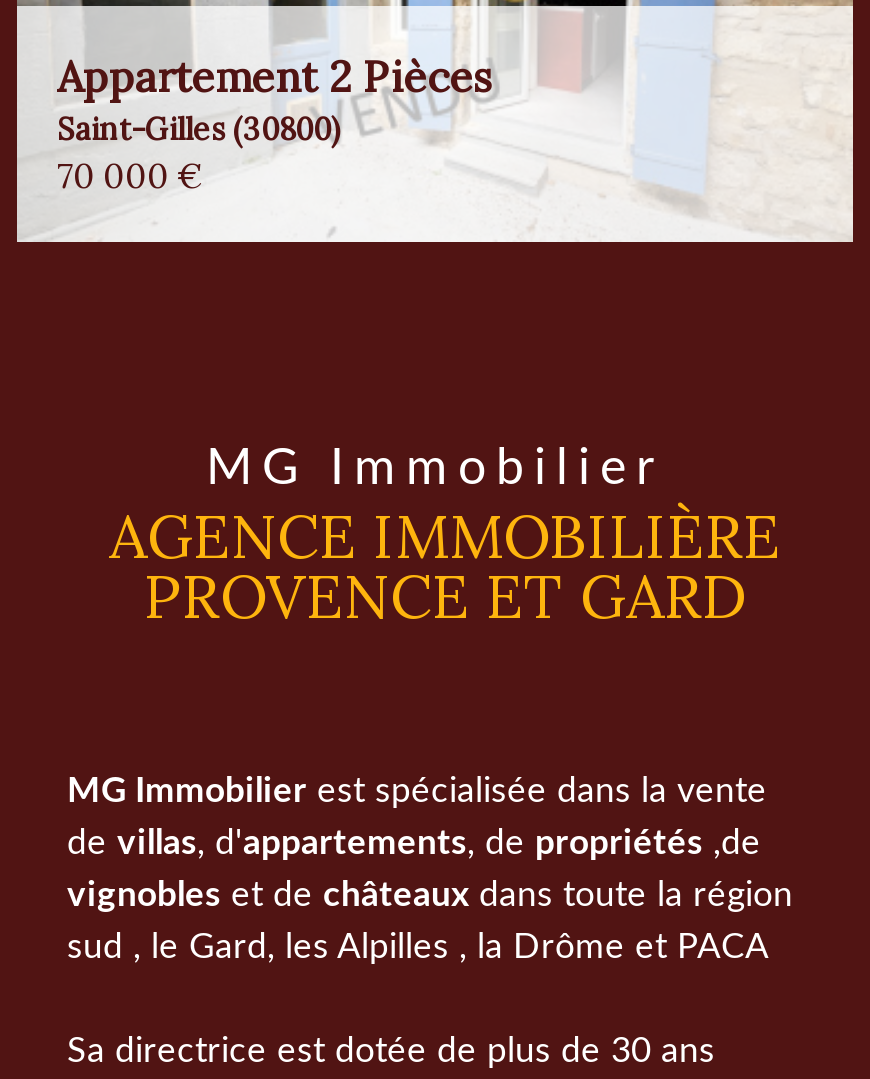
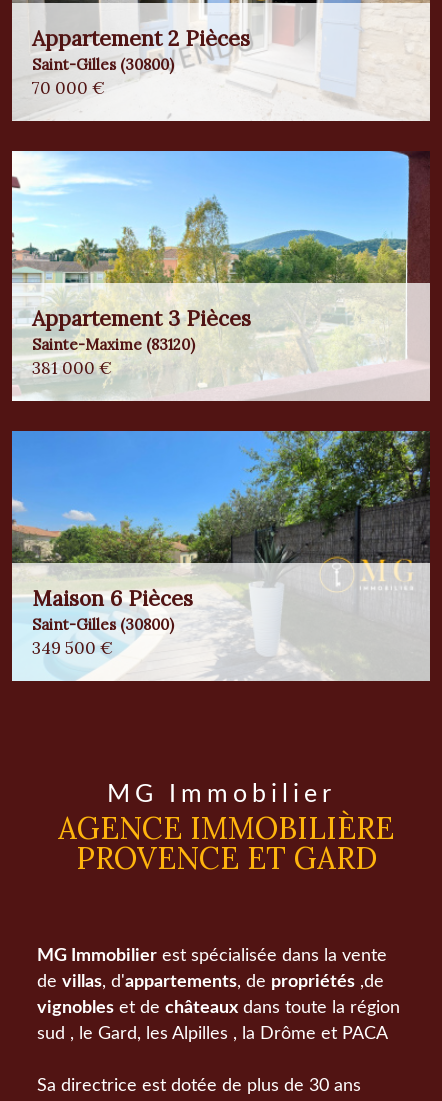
none -> [11,430,430,681] [image] | Maison 6 Pièces | Saint-Gilles (30800) | 349 500 €
none -> [12,150,430,402] [image] | Appartement 3 Pièces | Sainte-Maxime (83120) | 381 000 €

